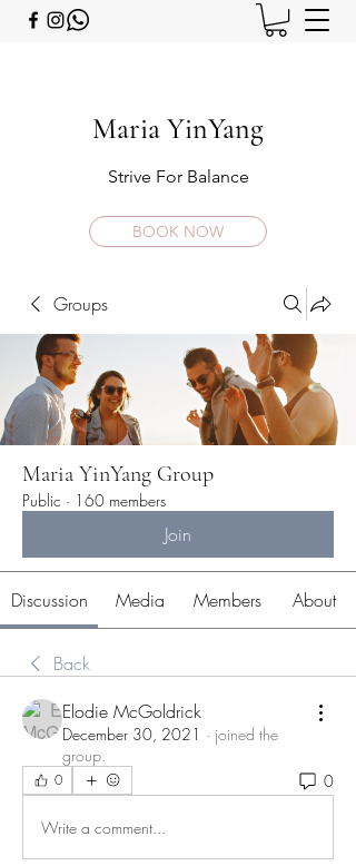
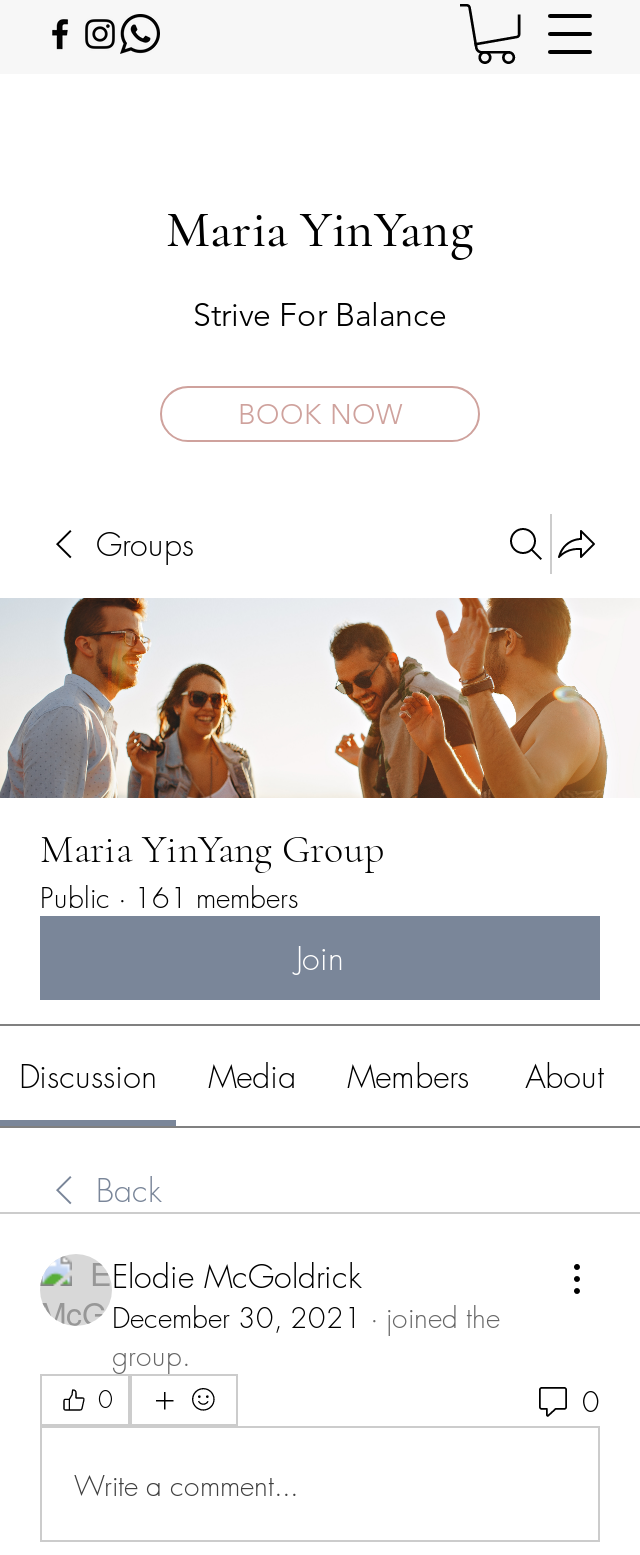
[22,490,166,511] Public · 160 members -> [40,878,298,916] Public · 161 members

